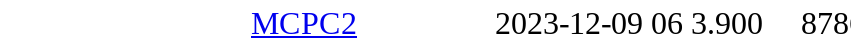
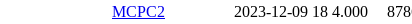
[495,7,763,41] 2023-12-09 06 3.900 -> [234,3,368,20] 2023-12-09 18 4.000

